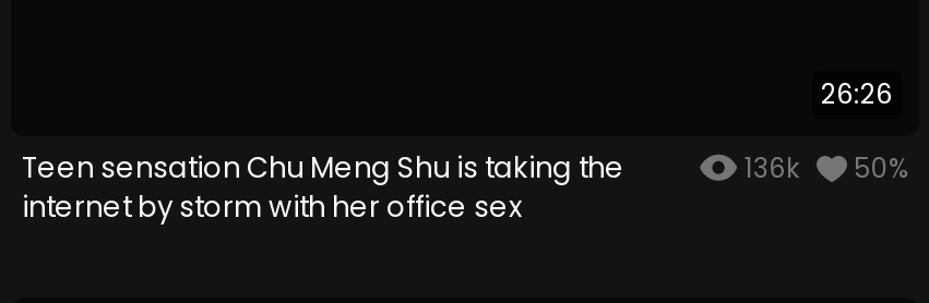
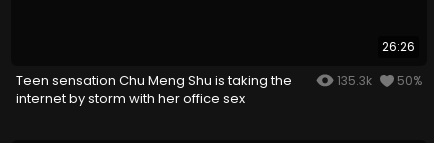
[738,148,908,185] 136k 50% -> [334,72,422,89] 135.3k 50%

